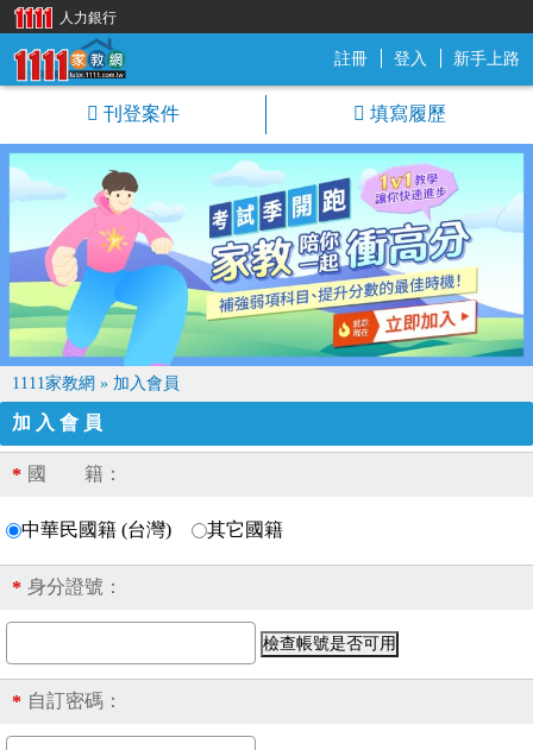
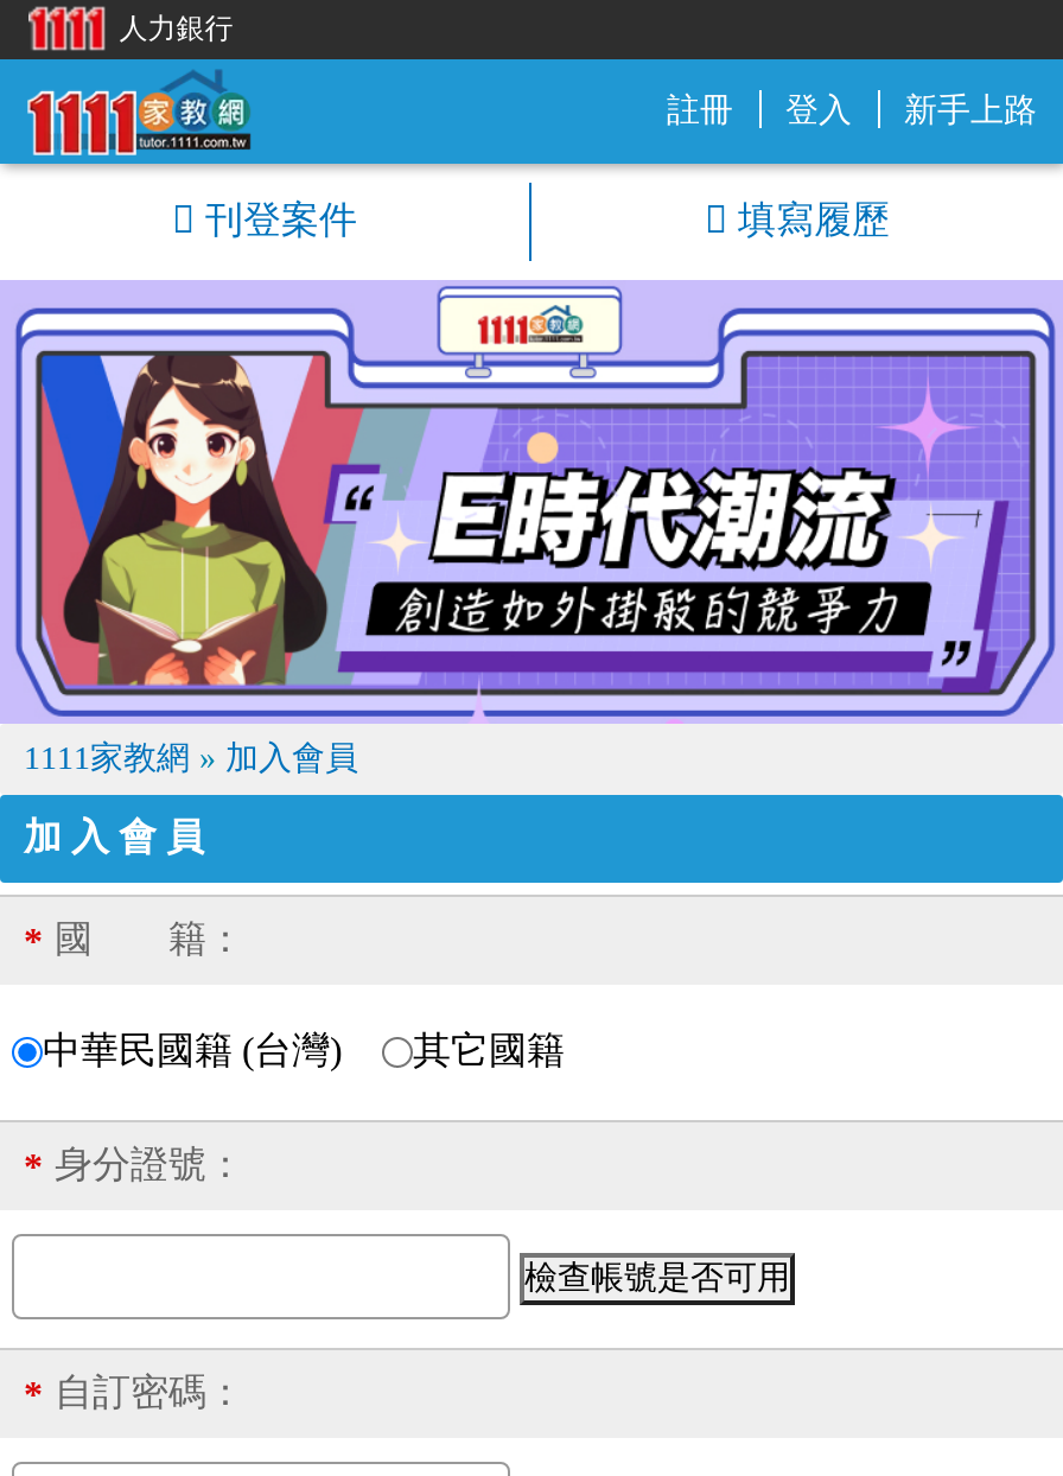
[4,144,529,367] [image] -> [7,282,1056,724] [image]

